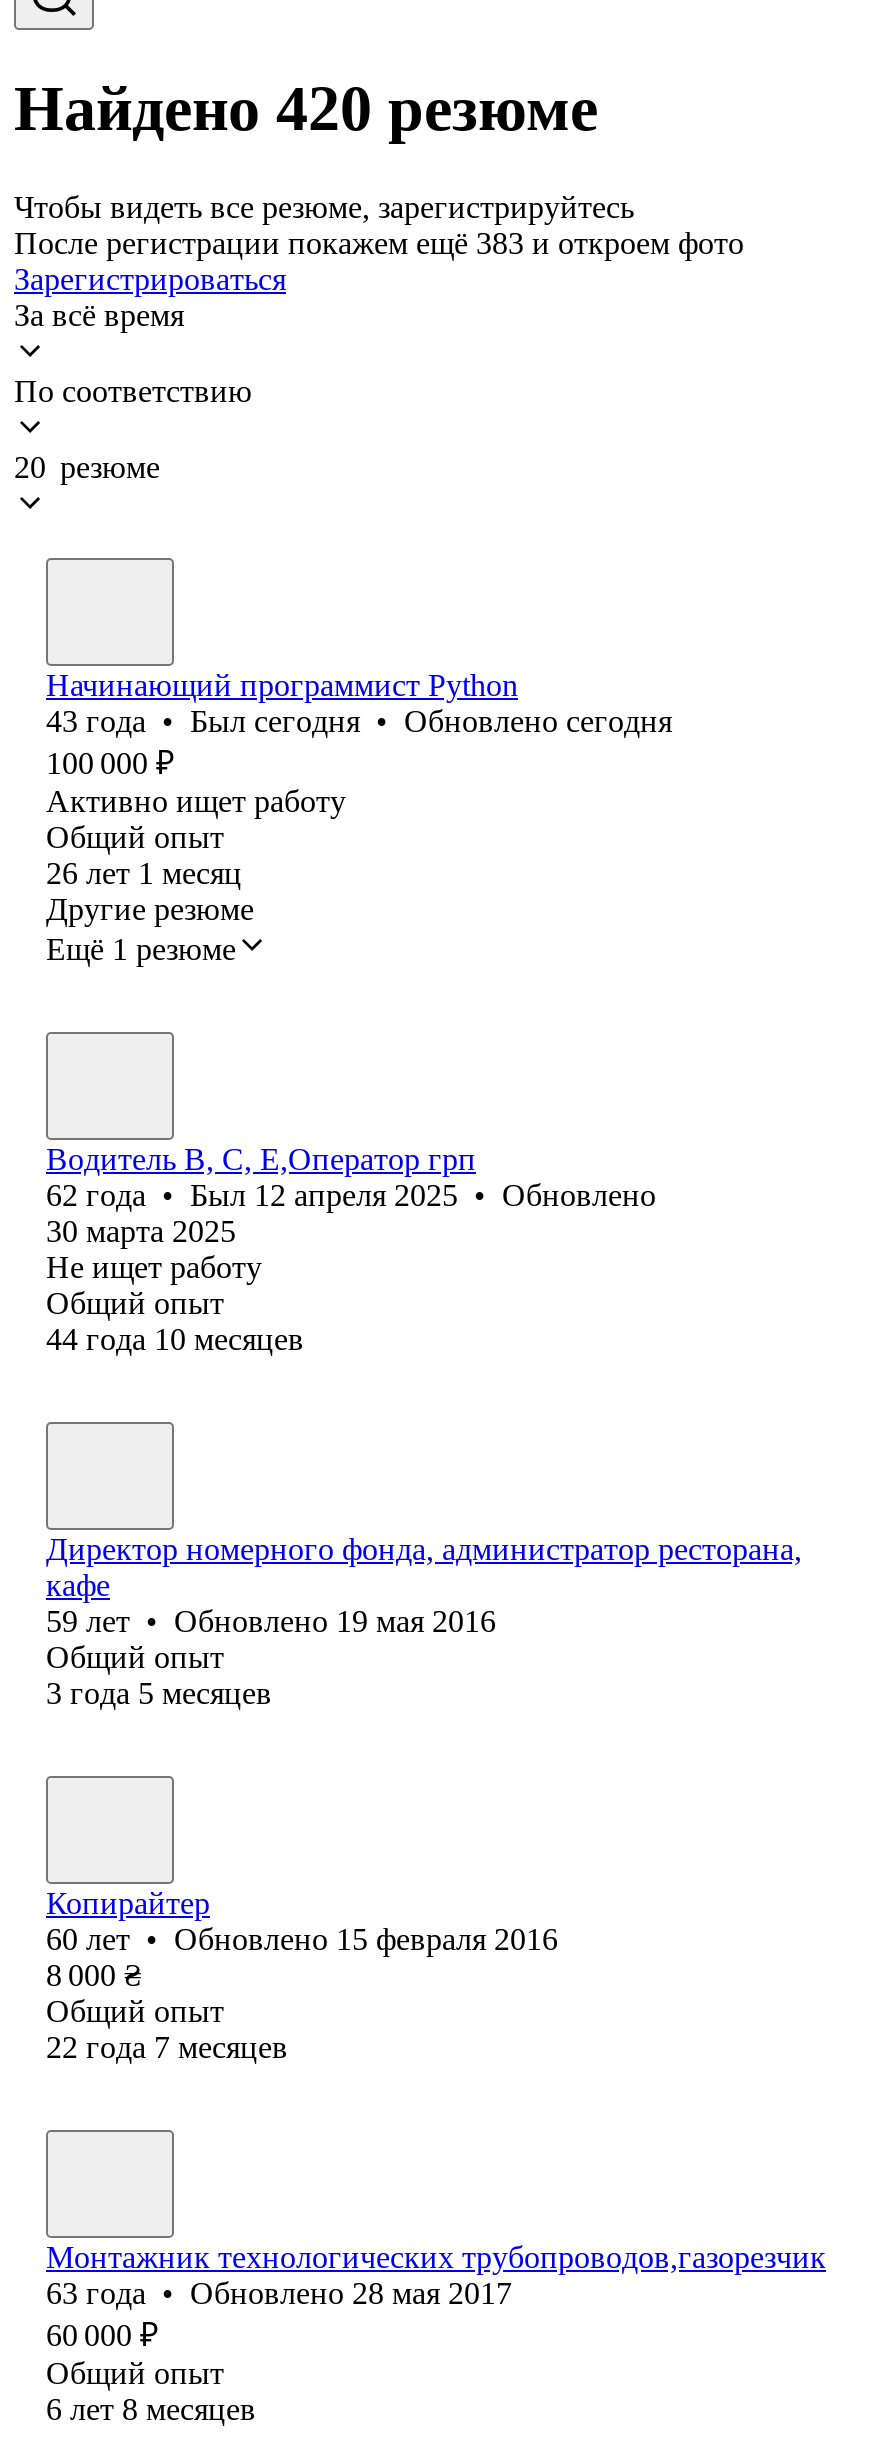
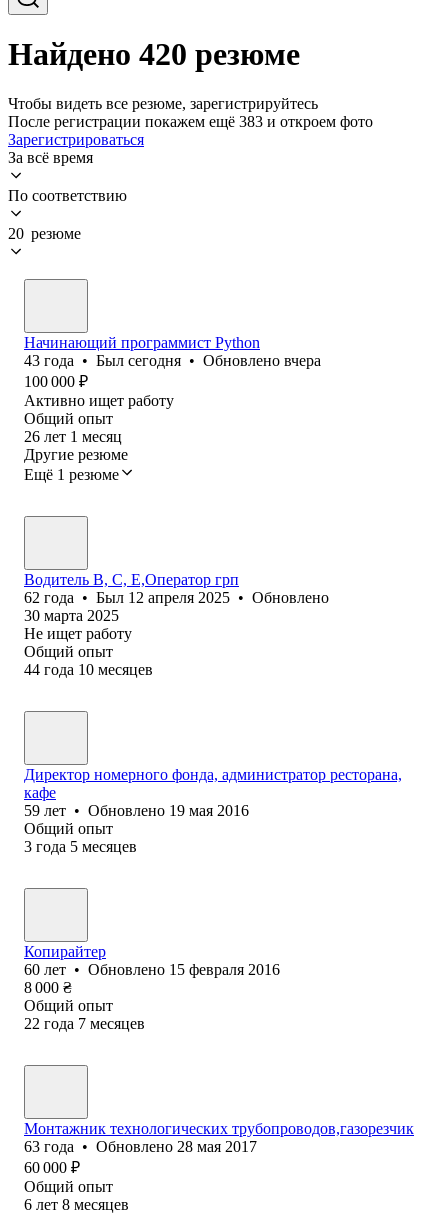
[46,704,672,738] 43 года • Был сегодня • Обновлено сегодня -> [24,352,321,369] 43 года • Был сегодня • Обновлено вчера

